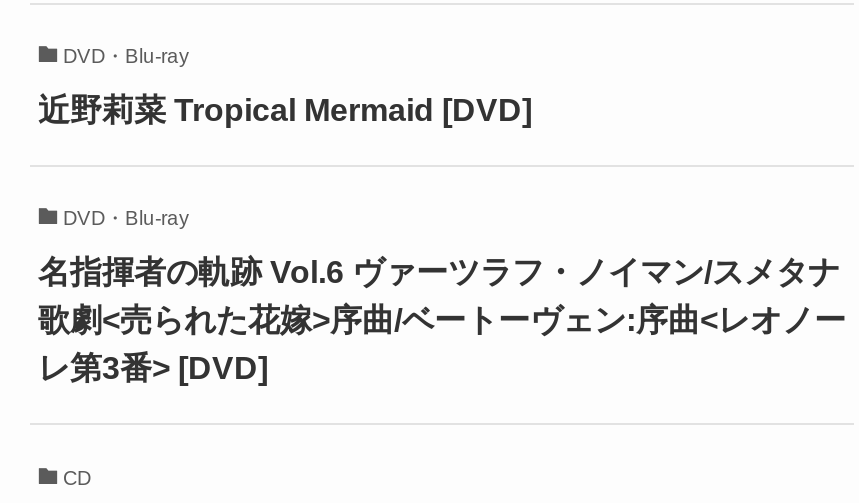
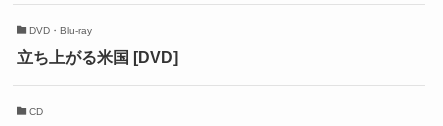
[38,91,846,385] 近野莉菜 Tropical Mermaid [DVD] | DVD・Blu-ray | 名指揮者の軌跡 Vol.6 ヴァーツラフ・ノイマン/スメタナ | 歌劇<売られた花嫁>序曲/ベートーヴェン:序曲<レオノー | レ第3番> [DVD] -> [17,48,178,66] 立ち上がる米国 [DVD]

